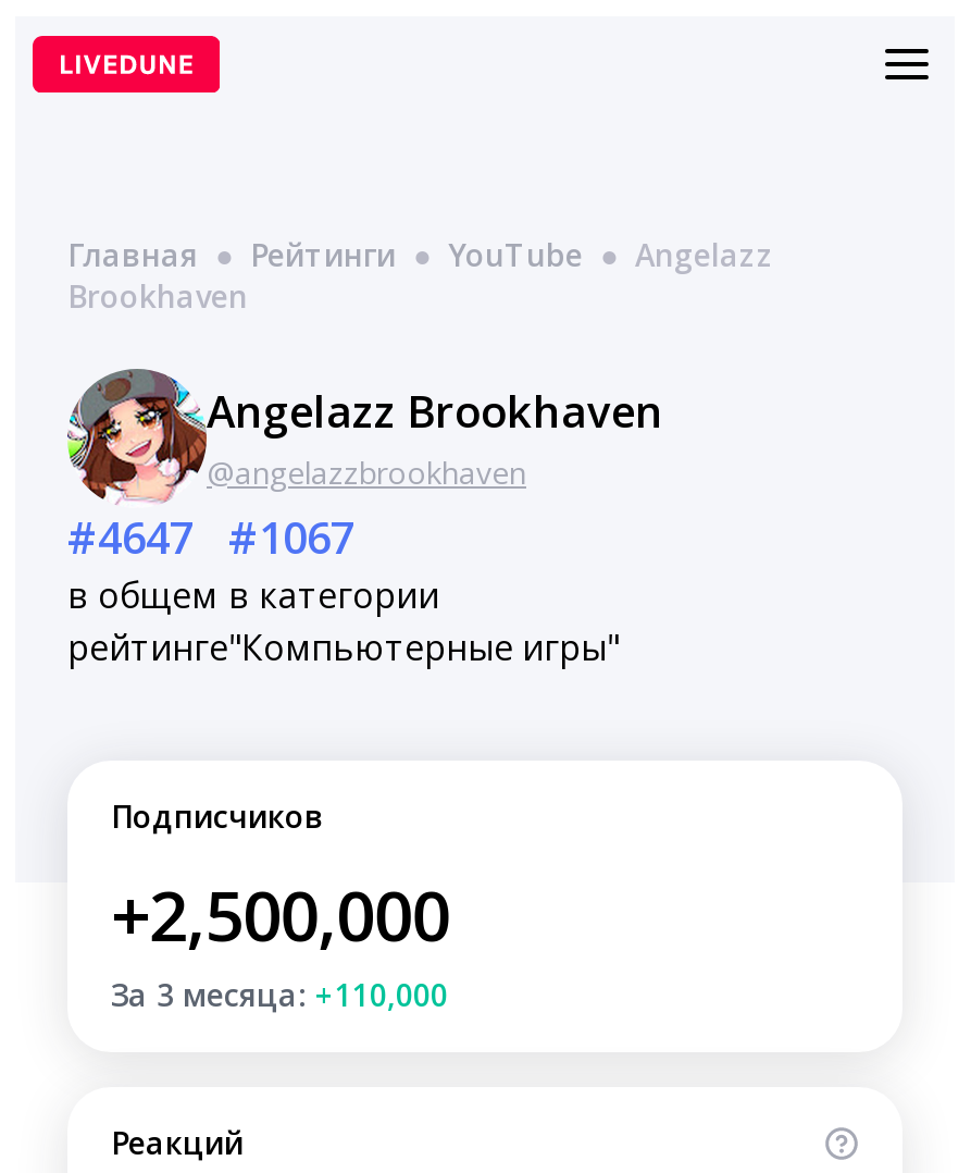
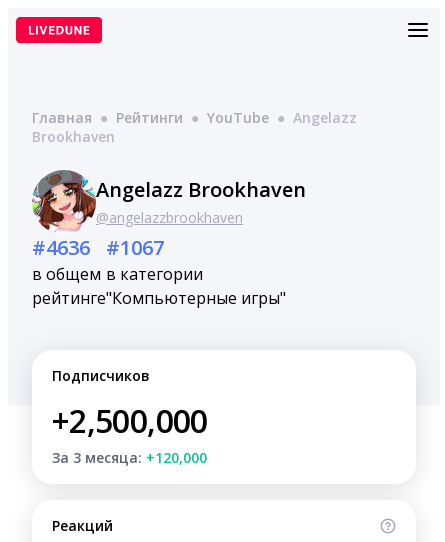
[67,508,354,567] #4647 #1067 -> [32,234,164,261] #4636 #1067
[111,974,448,1015] За 3 месяца: +110,000 -> [52,448,207,467] За 3 месяца: +120,000

